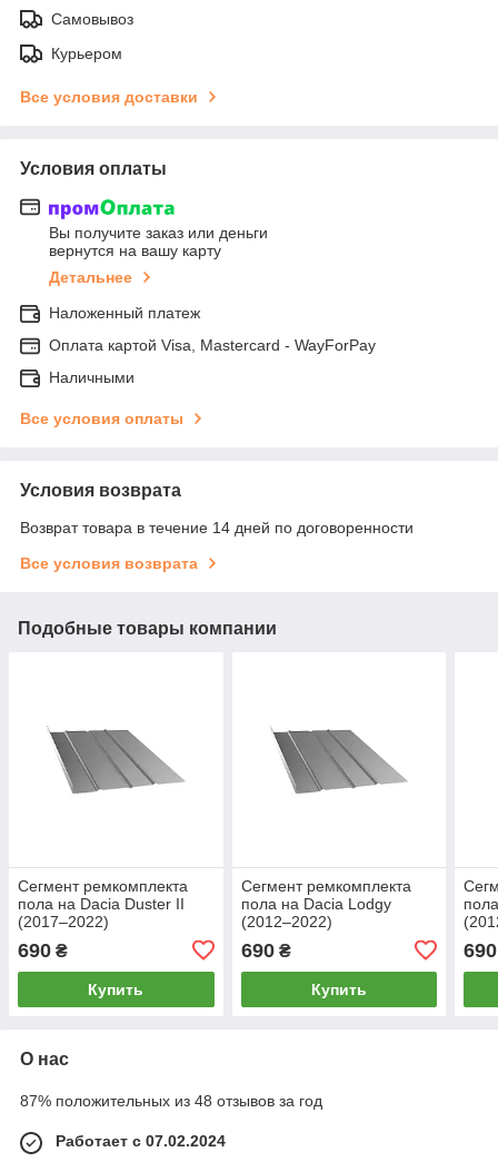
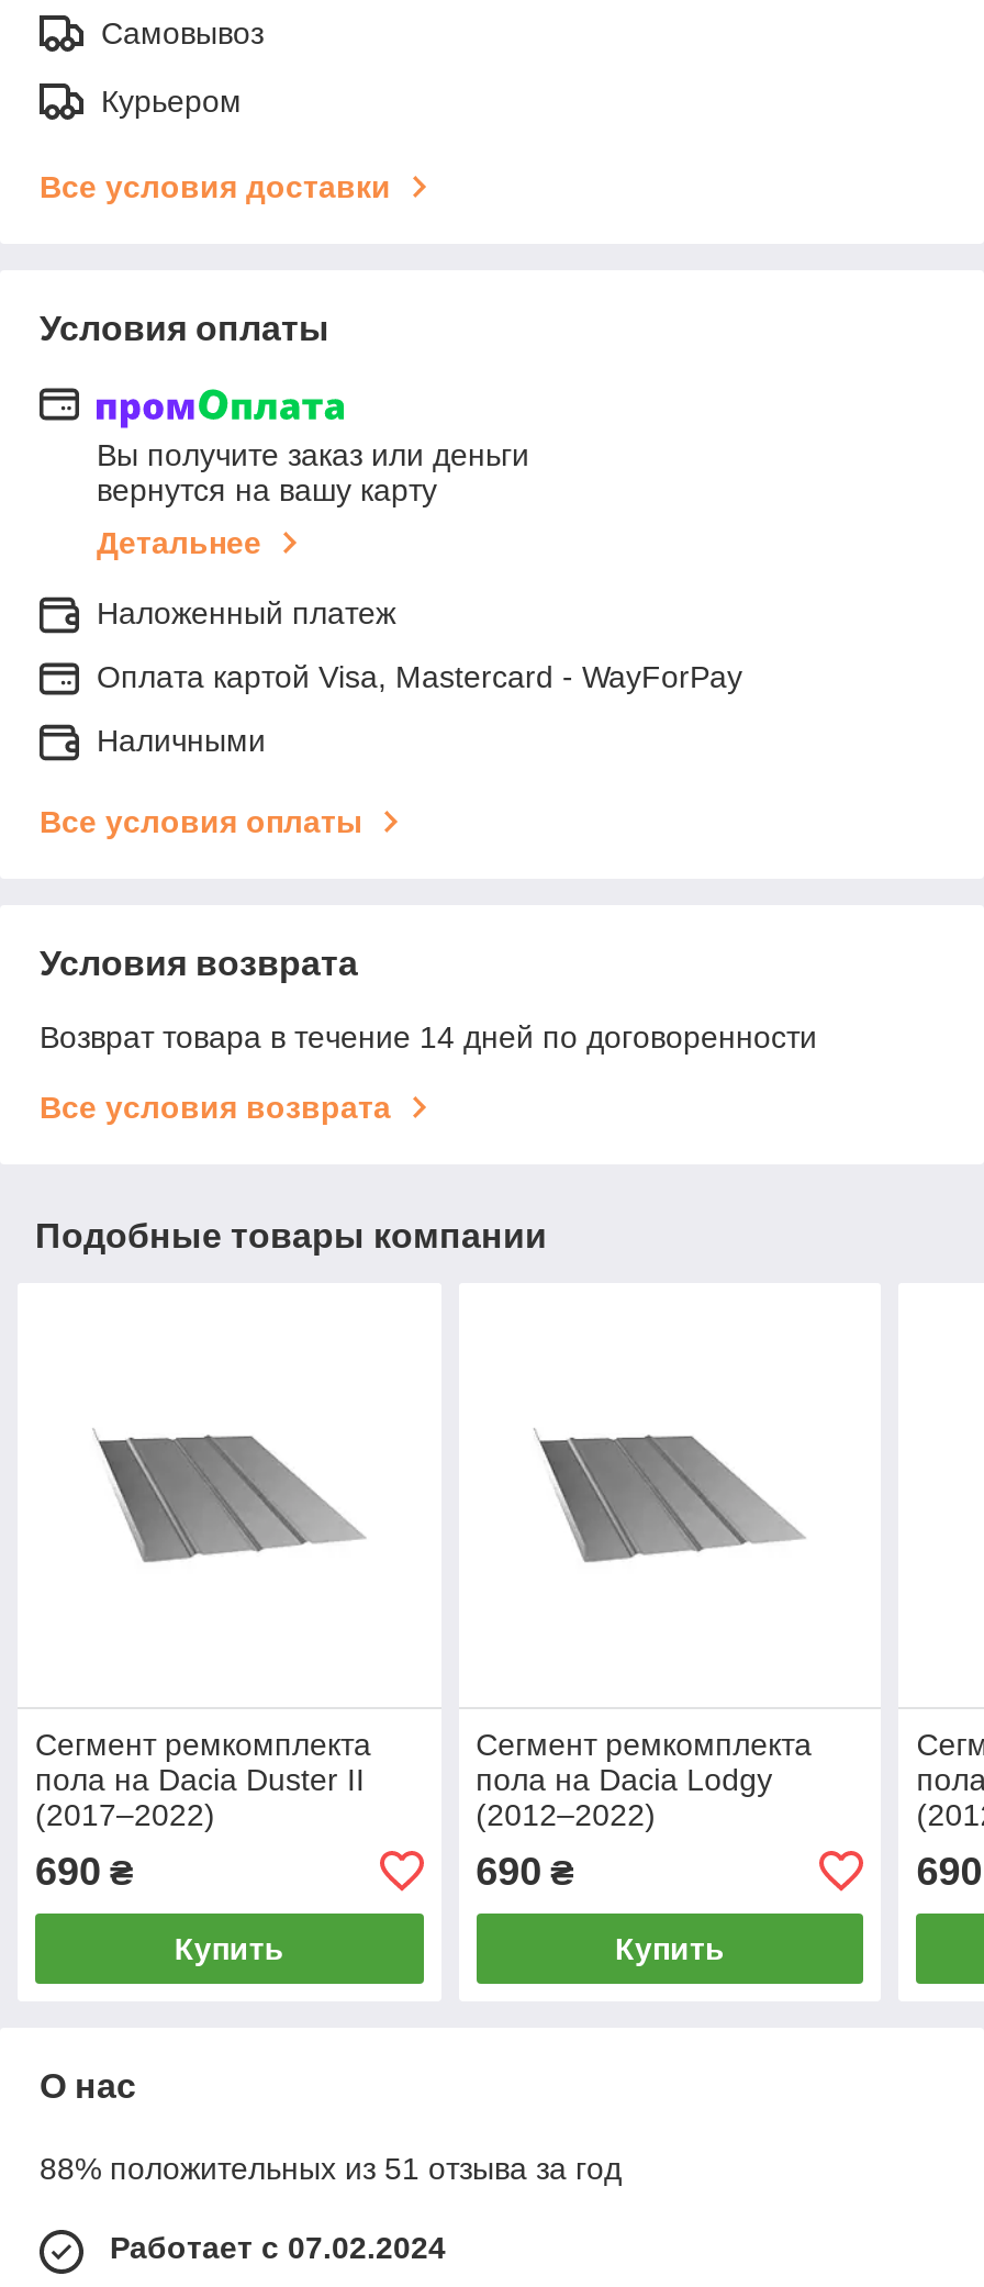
[20,1092,322,1109] 87% положительных из 48 отзывов за год -> [40,2150,622,2186] 88% положительных из 51 отзыва за год

